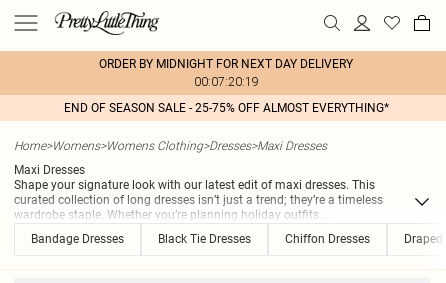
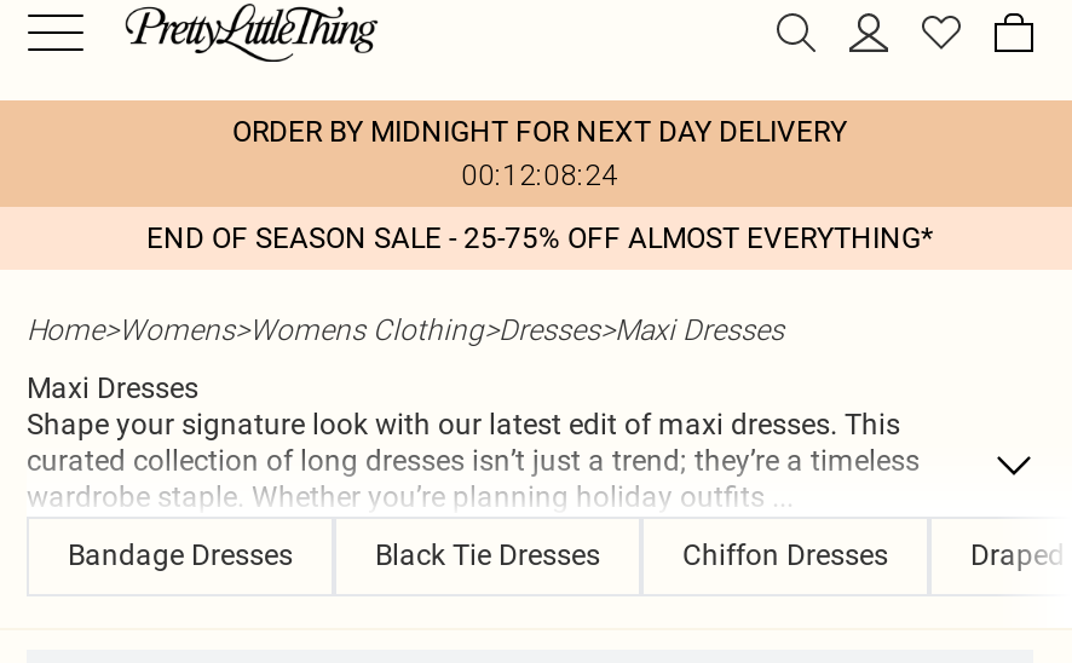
[193,74,258,89] 00:07:20:19 -> [461,156,618,192] 00:12:08:24

